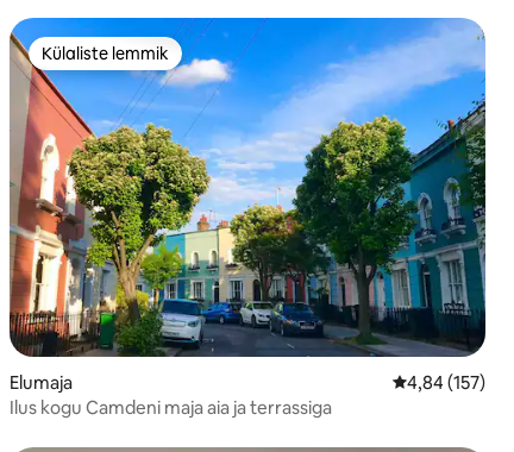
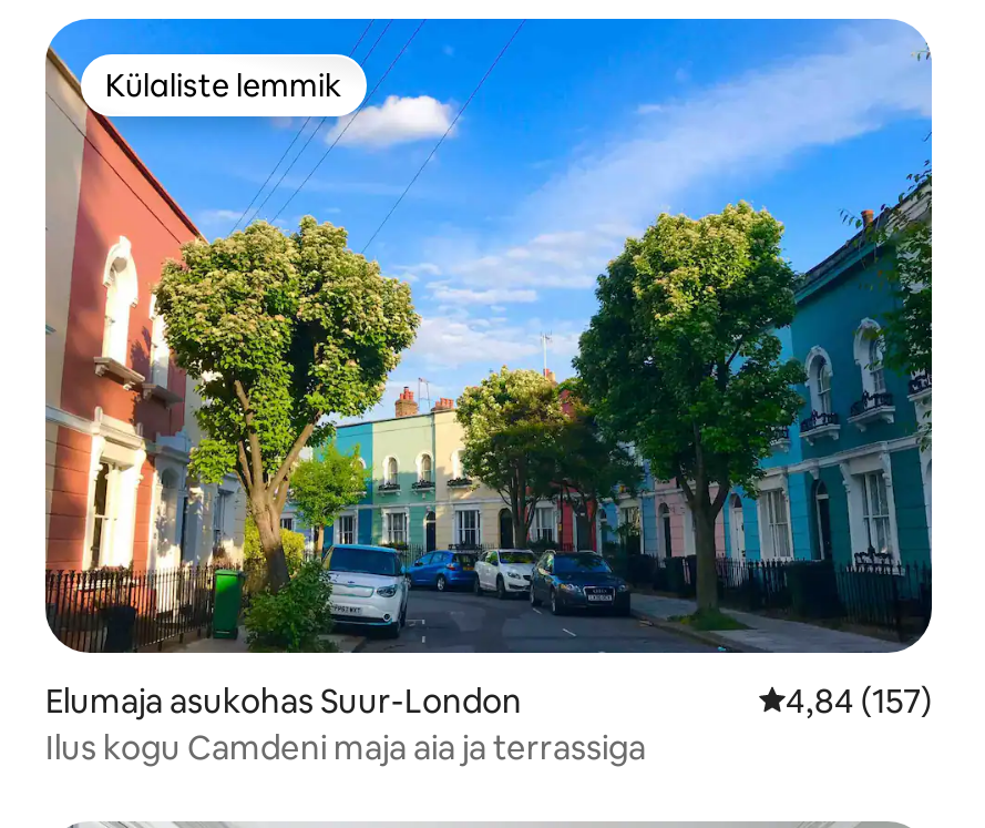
[10,372,73,394] Elumaja -> [45,678,522,720] Elumaja asukohas Suur-London

